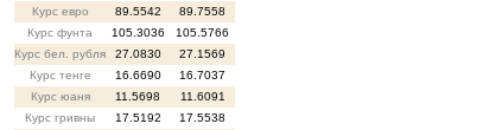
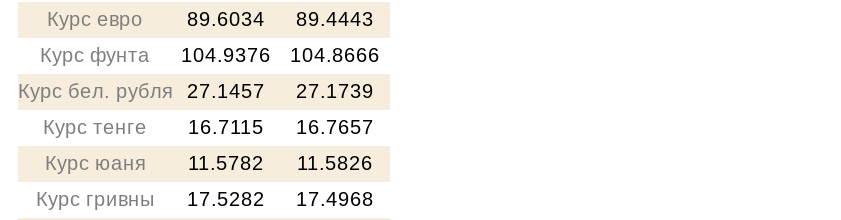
[115,4,161,19] 89.5542 -> [187,6,265,32] 89.6034
[179,4,225,19] 89.7558 -> [296,6,374,32] 89.4443
[111,25,164,40] 105.3036 -> [181,42,271,68] 104.9376
[176,25,229,40] 105.5766 -> [290,42,380,68] 104.8666
[14,46,161,62] Курс бел. рубля 27.0830 -> [18,78,265,104] Курс бел. рубля 27.1457
[179,46,225,62] 27.1569 -> [296,78,374,104] 27.1739
[115,68,161,83] 16.6690 -> [188,114,264,140] 16.7115
[179,68,225,83] 16.7037 -> [296,114,374,140] 16.7657
[115,89,160,104] 11.5698 -> [188,150,264,176] 11.5782
[180,89,225,104] 11.6091 -> [297,150,373,176] 11.5826
[115,110,161,126] 17.5192 -> [187,186,265,212] 17.5282
[179,110,225,126] 17.5538 -> [296,186,374,212] 17.4968

